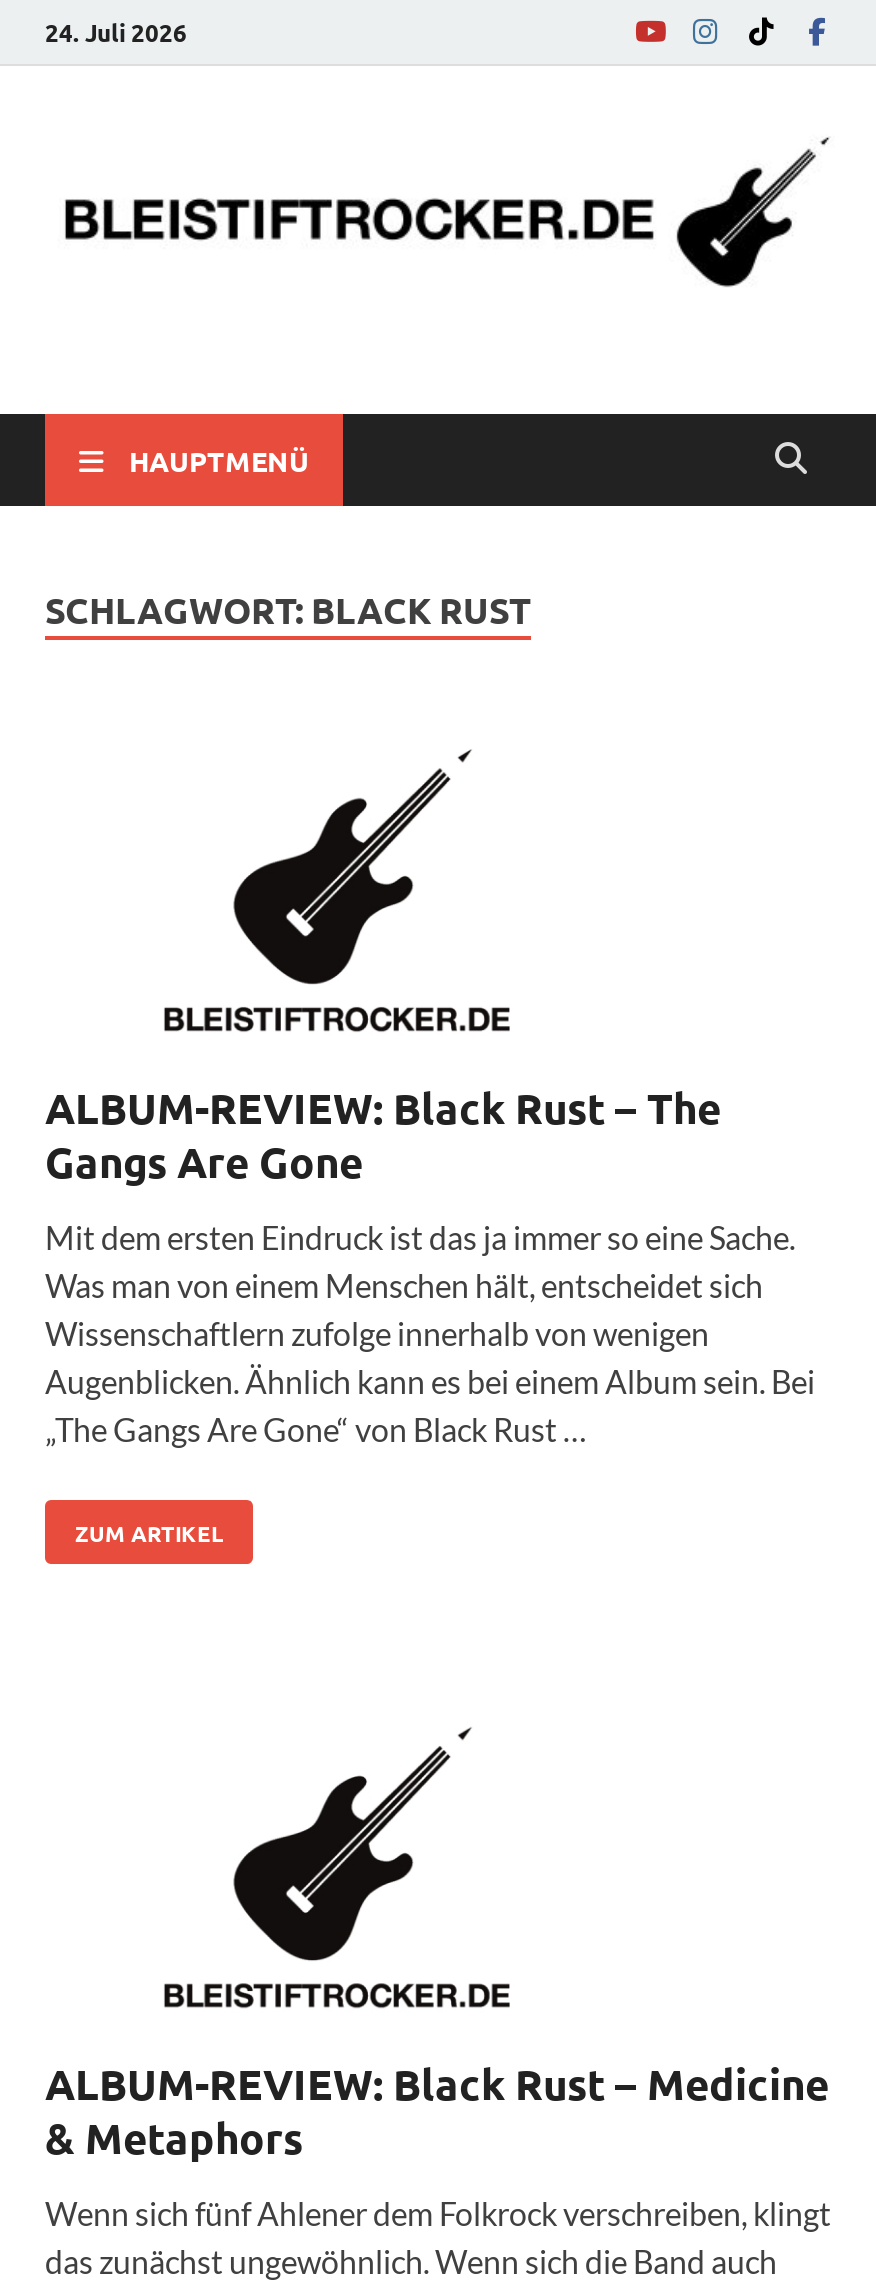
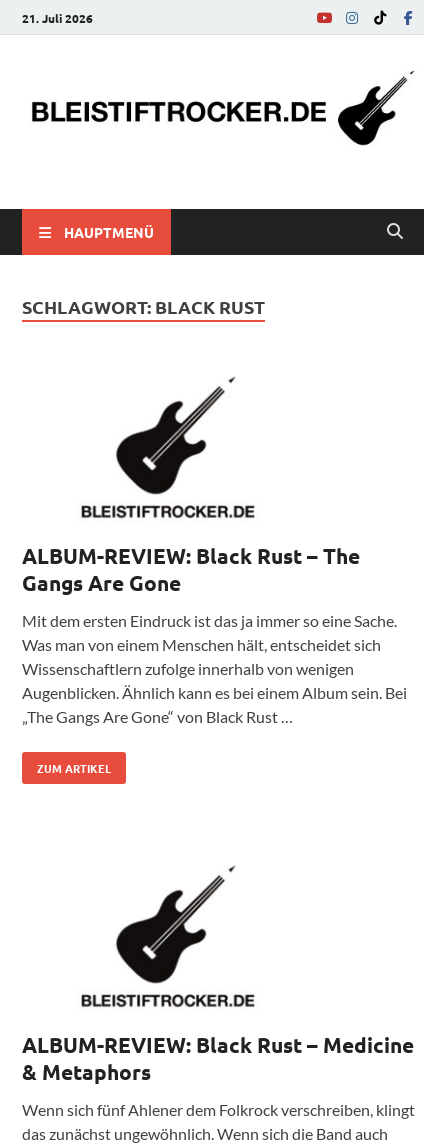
[45,15,187,47] 24. Juli 2026 -> [22,9,93,25] 21. Juli 2026

